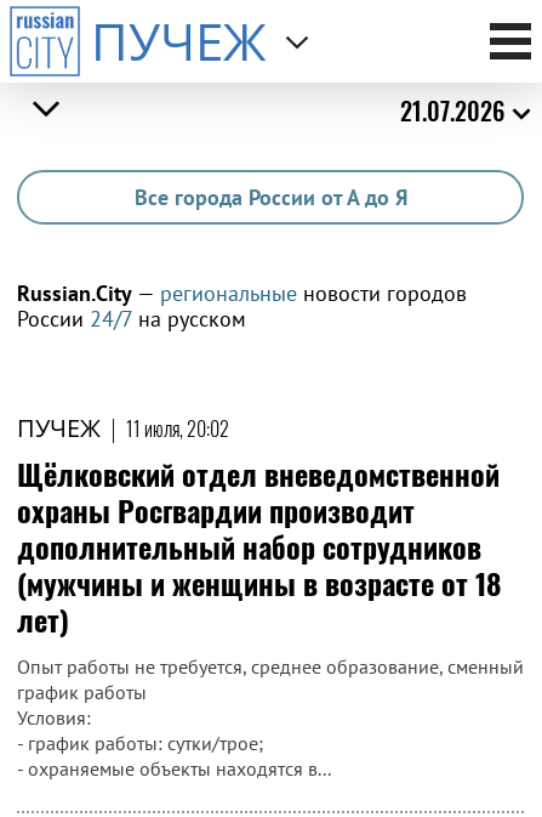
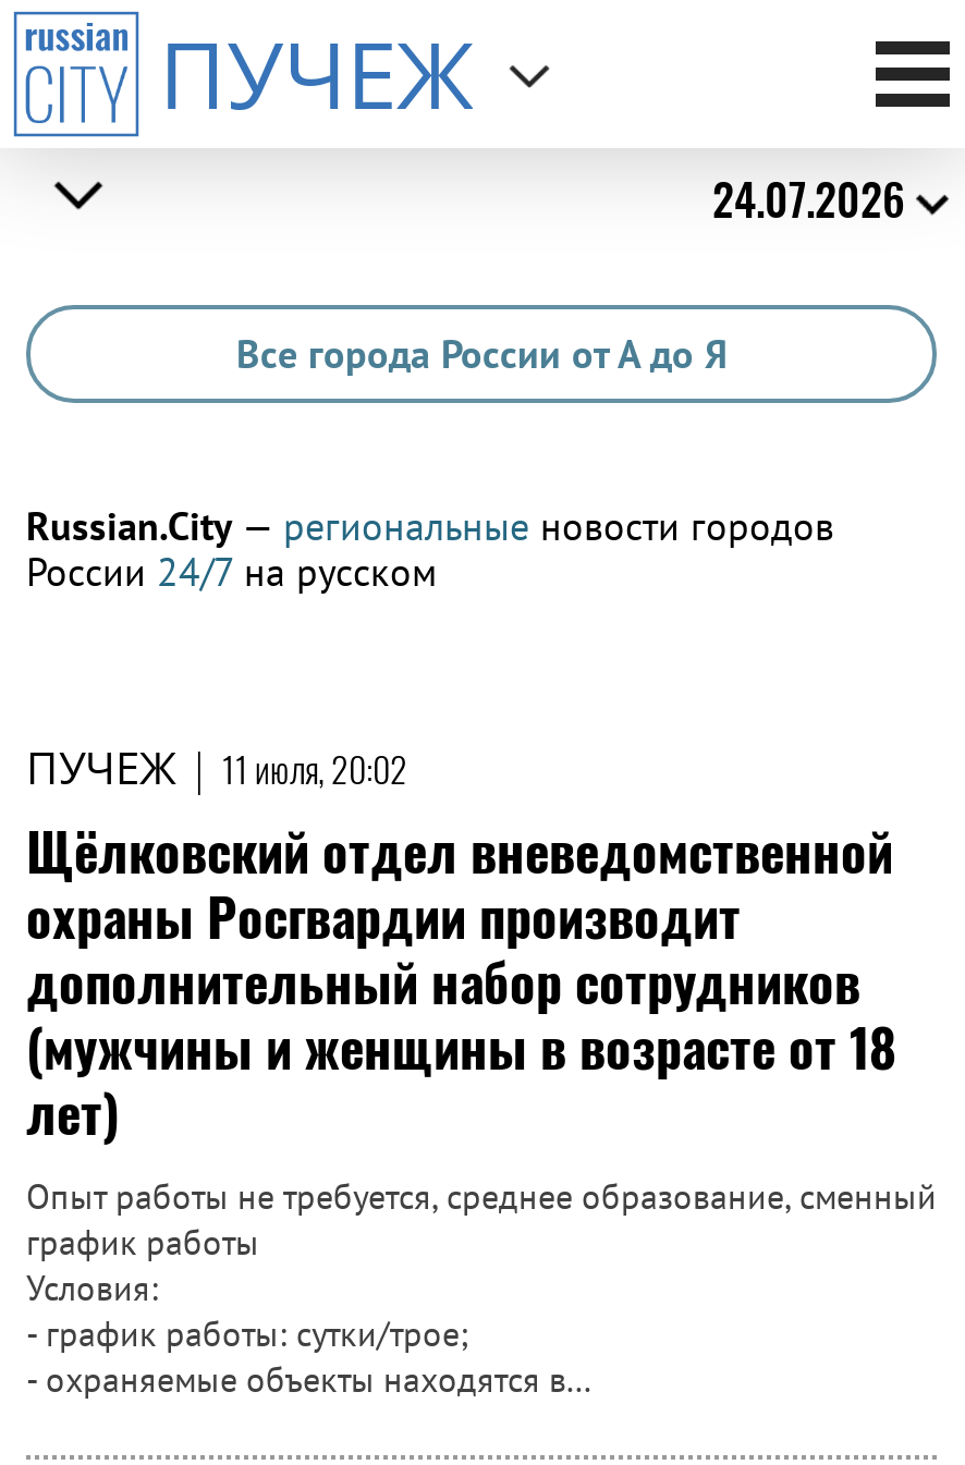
[400,92,504,129] 21.07.2026 -> [712,166,904,231] 24.07.2026

